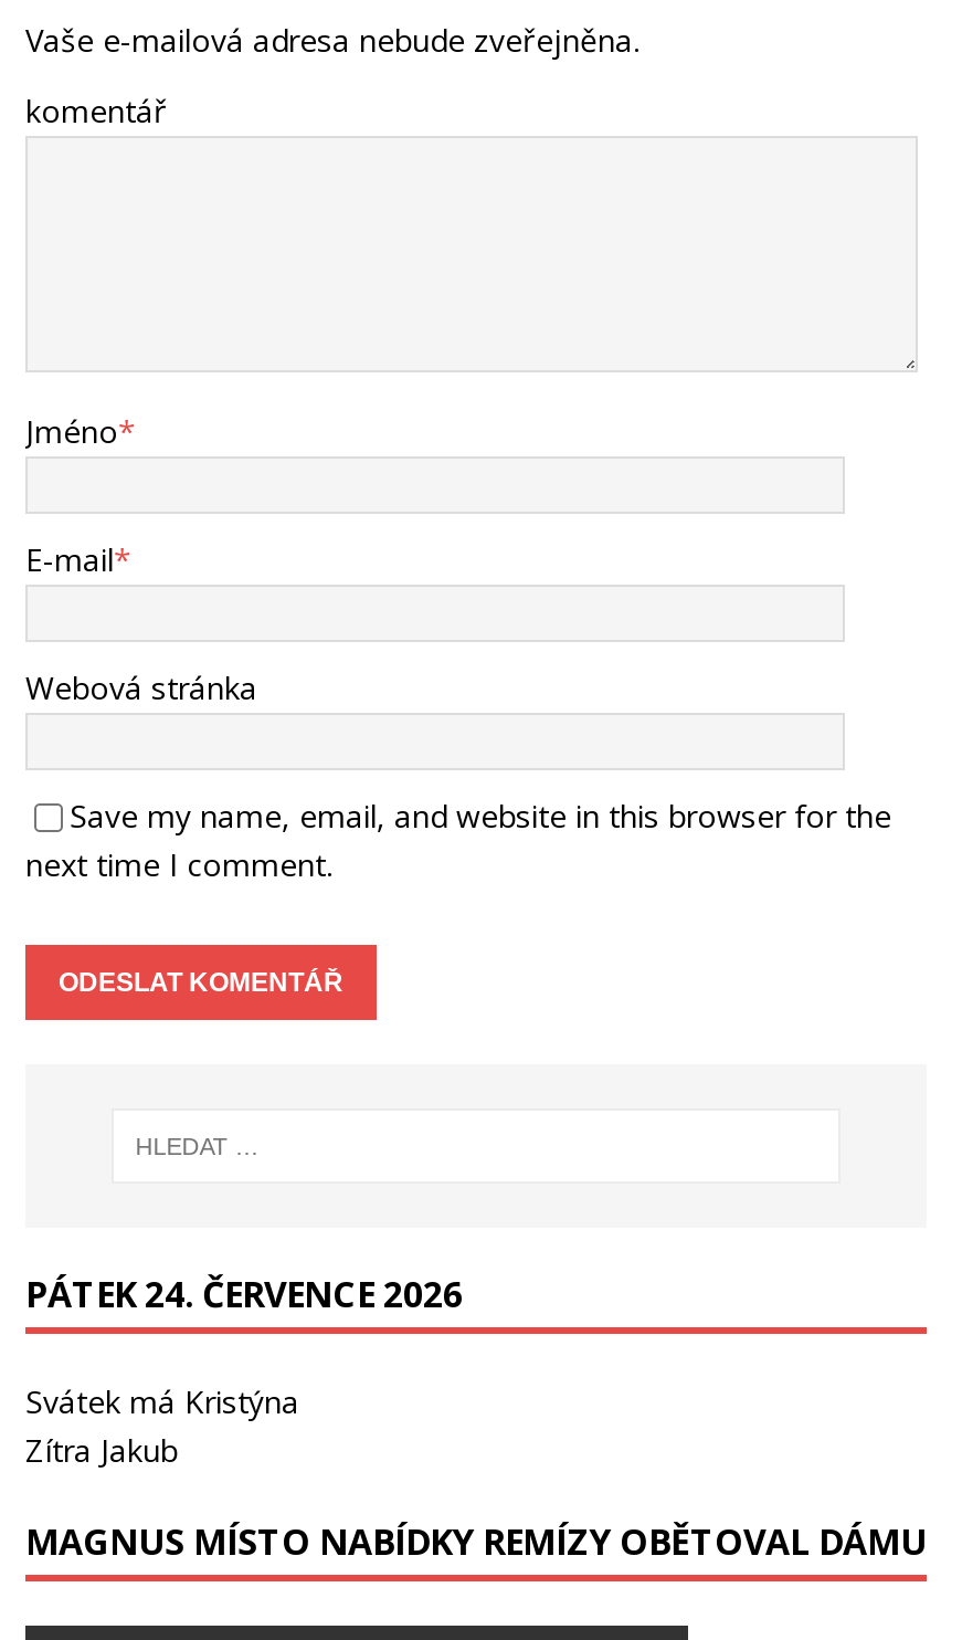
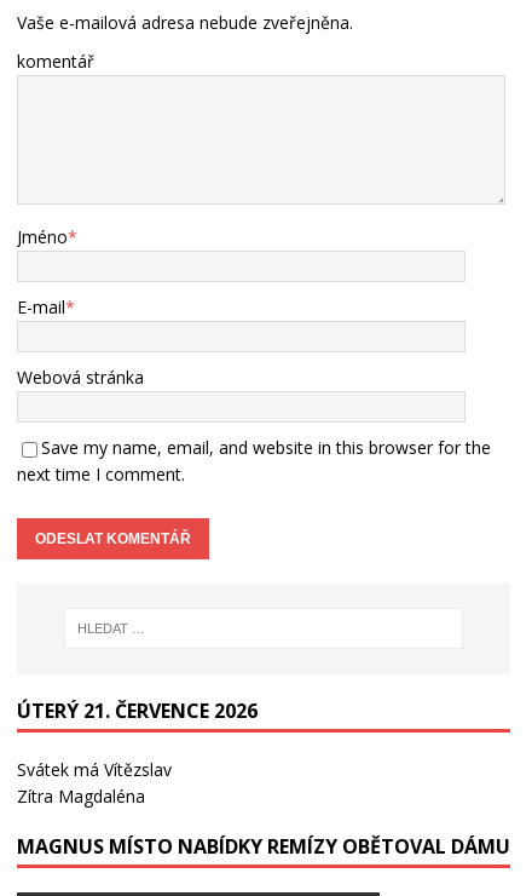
[25,1270,463,1319] PÁTEK 24. ČERVENCE 2026 -> [17,697,258,724] ÚTERÝ 21. ČERVENCE 2026
[25,1381,299,1423] Svátek má Kristýna -> [17,758,172,781] Svátek má Vítězslav
[25,1430,178,1472] Zítra Jakub -> [17,784,145,807] Zítra Magdaléna

